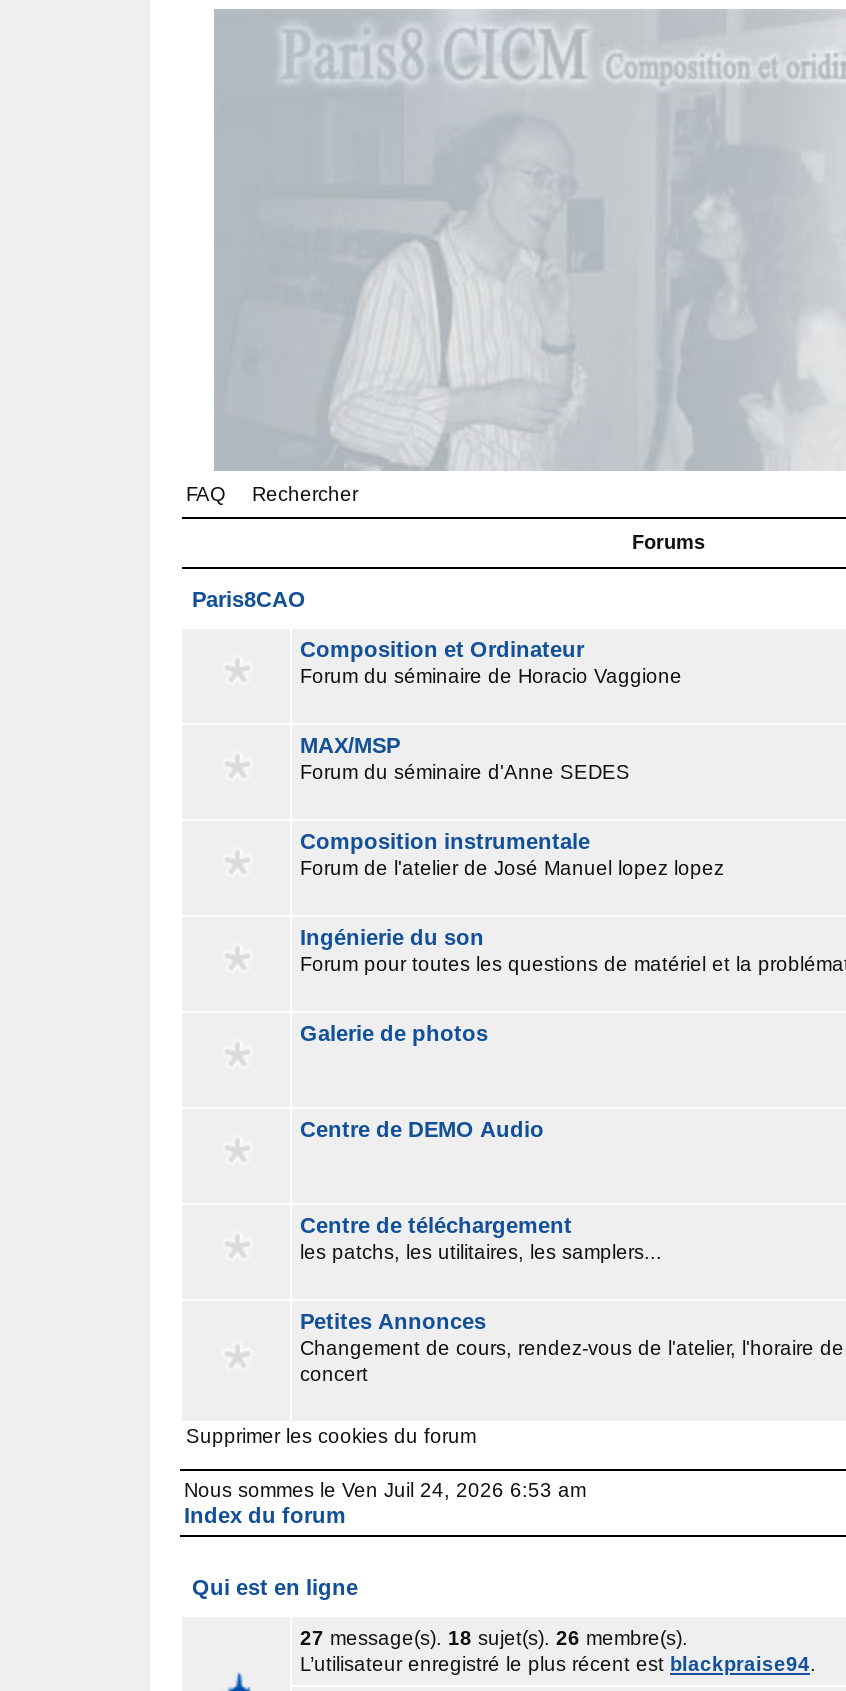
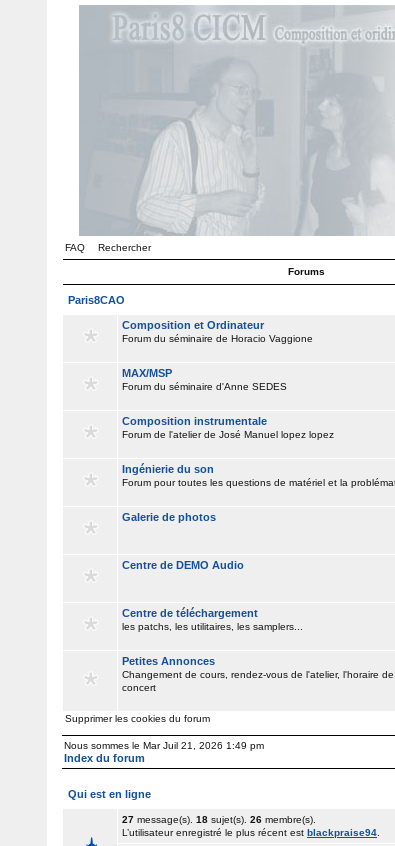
[184,1479,586,1501] Nous sommes le Ven Juil 24, 2026 6:53 am -> [64,740,264,751] Nous sommes le Mar Juil 21, 2026 1:49 pm

